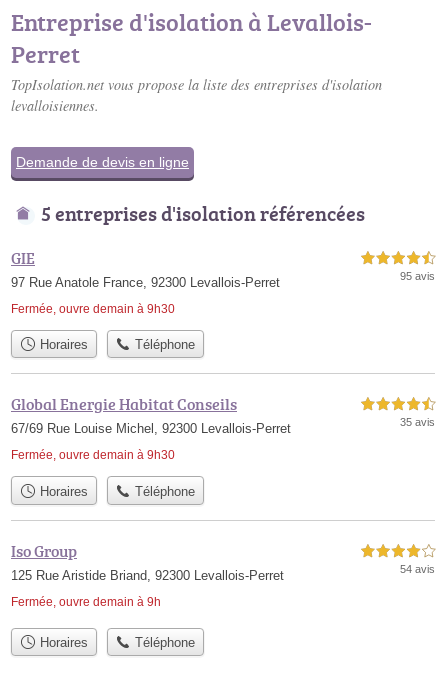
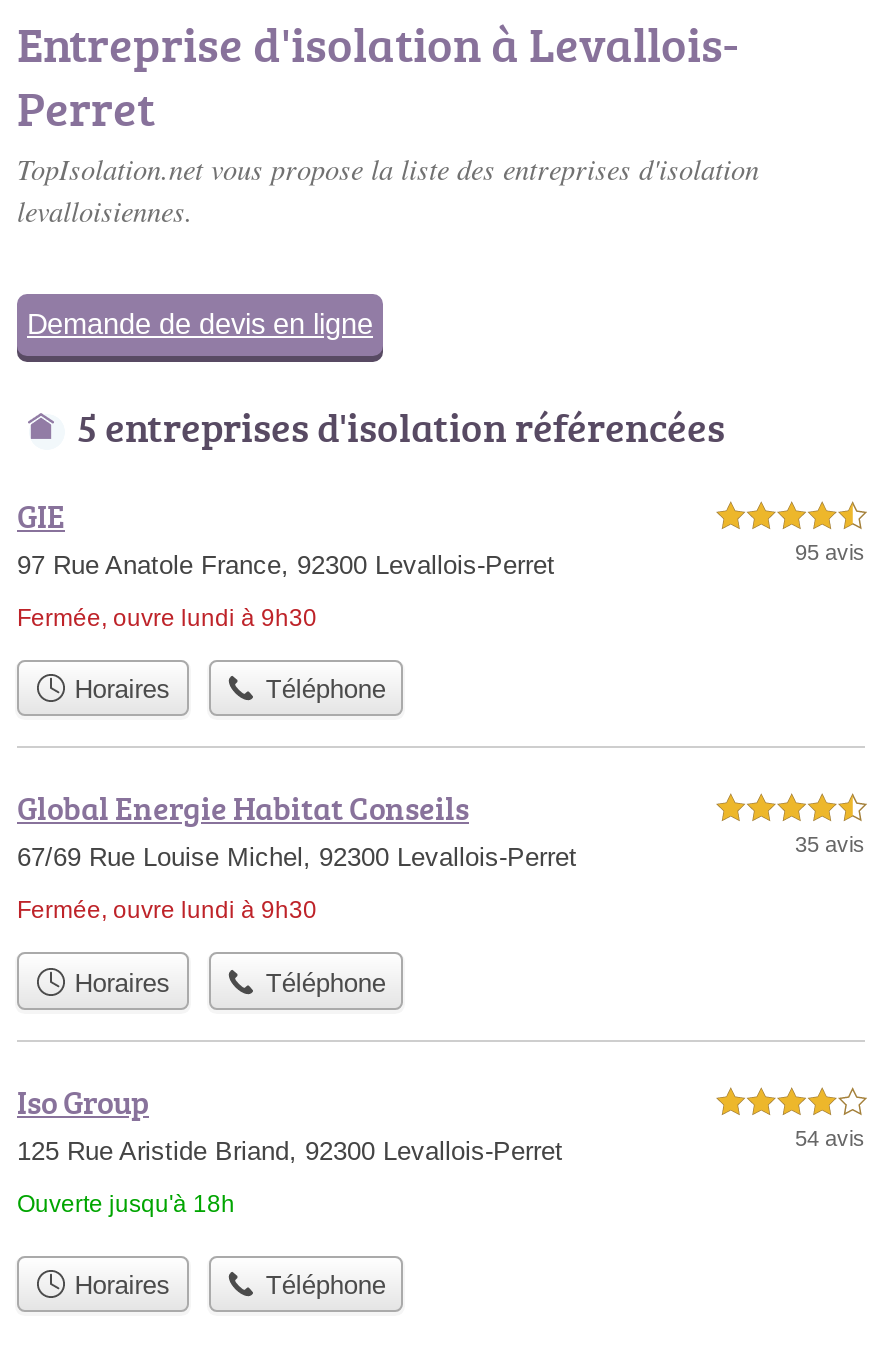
[11,302,175,316] Fermée, ouvre demain à 9h30 -> [17,604,317,632] Fermée, ouvre lundi à 9h30
[11,448,175,462] Fermée, ouvre demain à 9h30 -> [17,897,317,925] Fermée, ouvre lundi à 9h30
[11,595,161,609] Fermée, ouvre demain à 9h -> [17,1190,235,1218] Ouverte jusqu'à 18h

